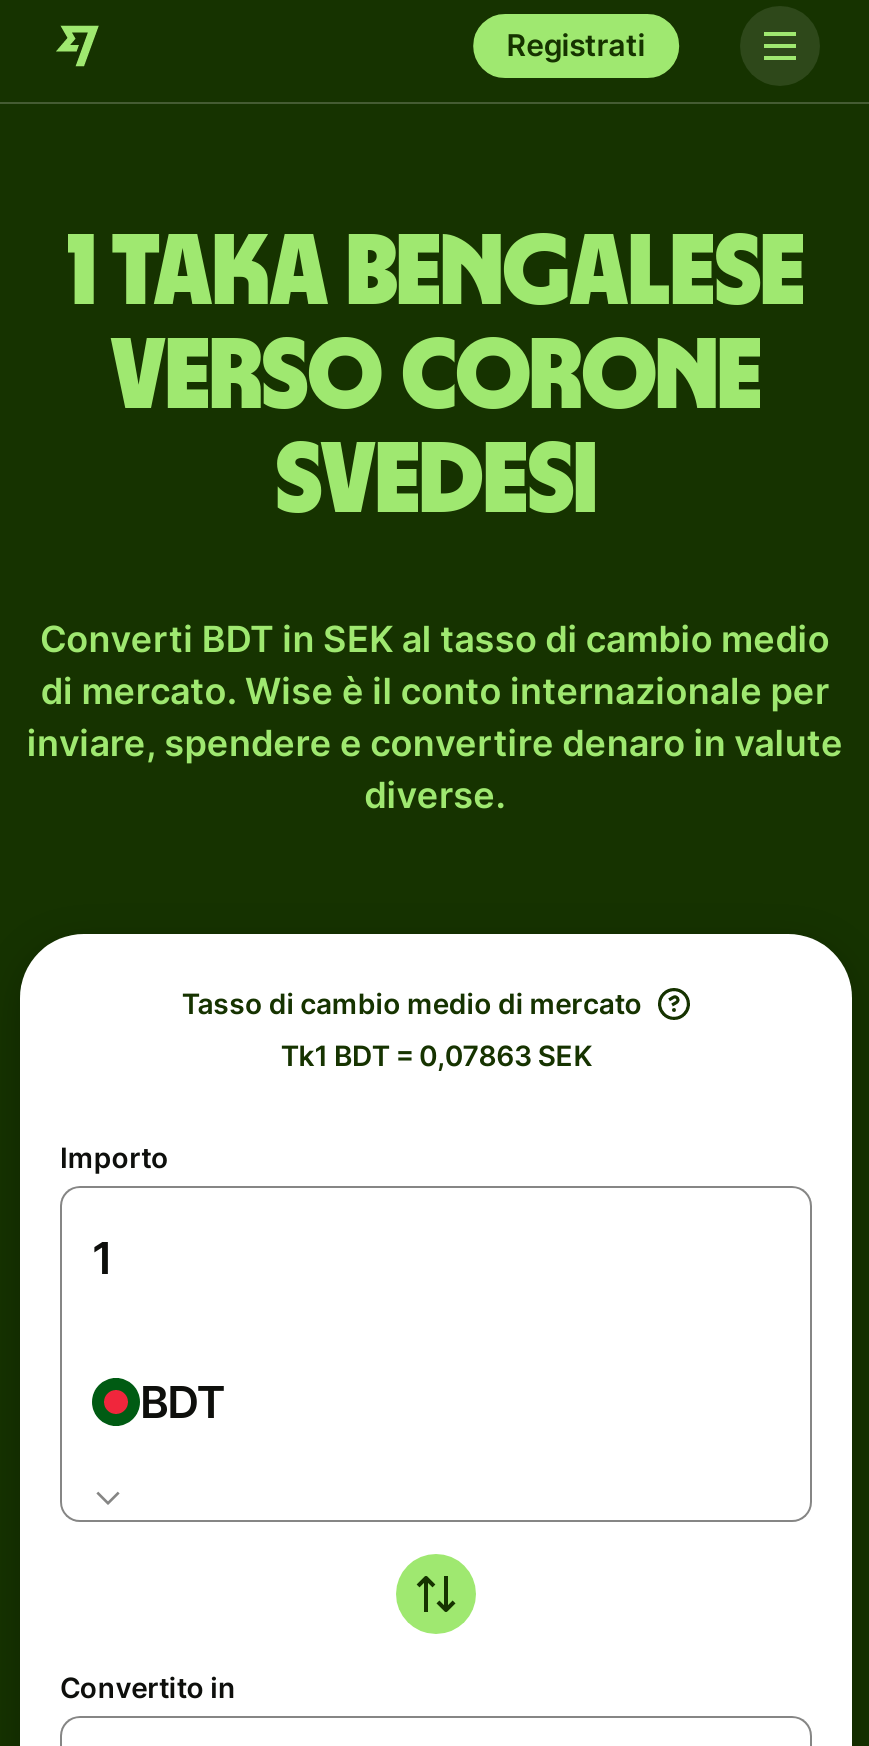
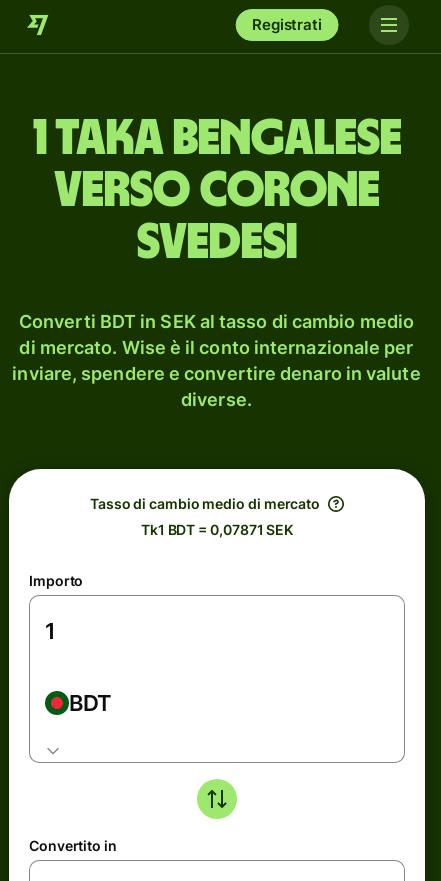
[281,1038,591,1072] Tk1 BDT = 0,07863 SEK -> [141,521,293,538] Tk1 BDT = 0,07871 SEK

